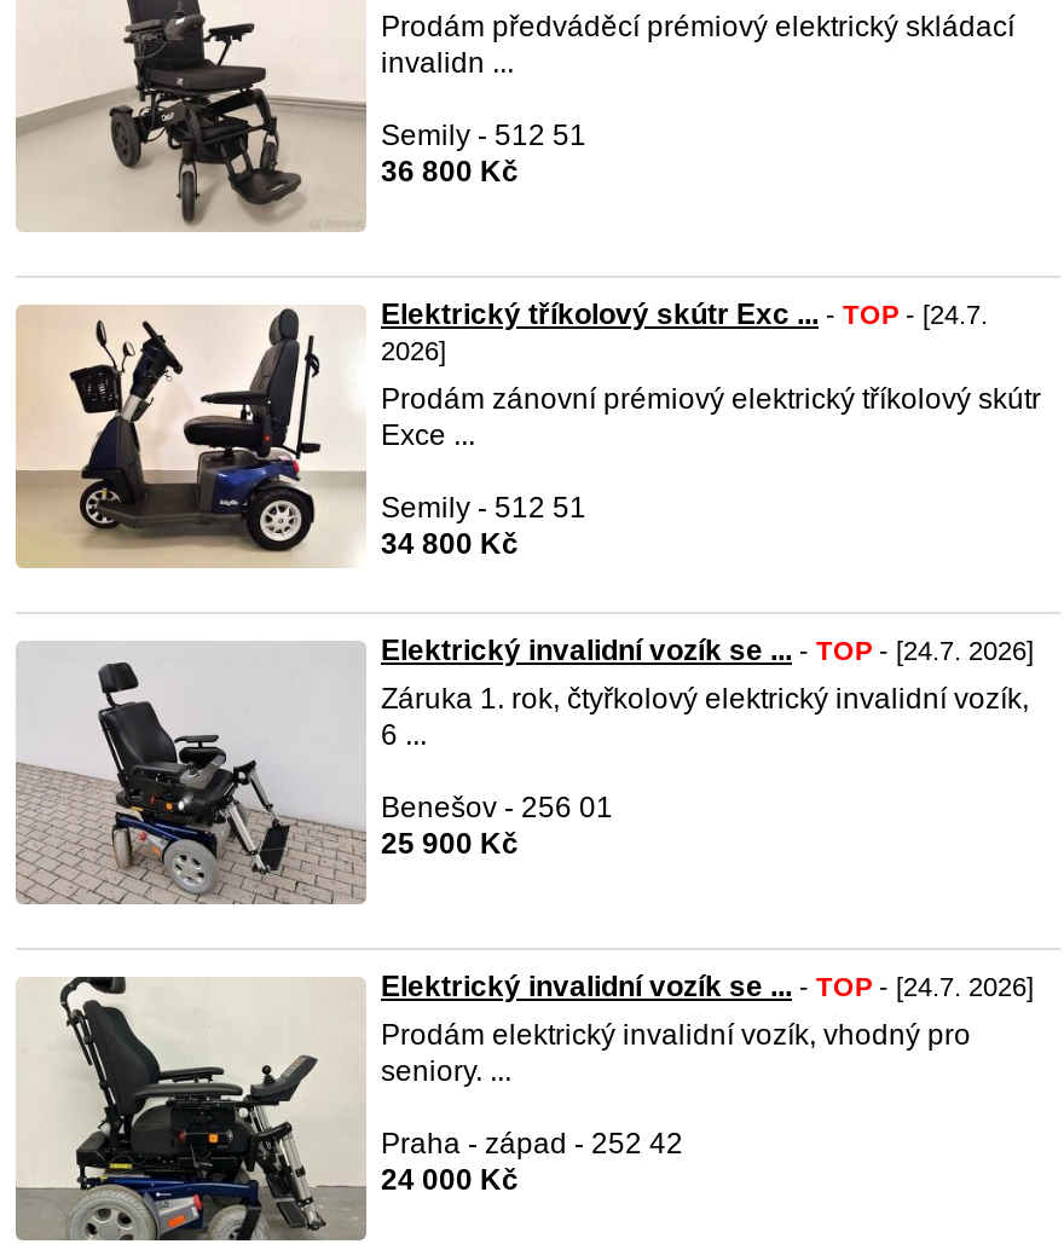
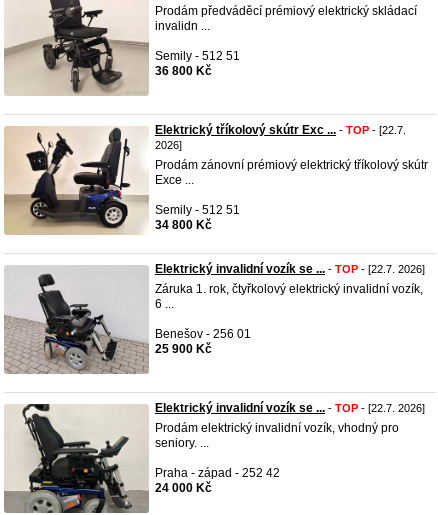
[381,297,988,331] Elektrický tříkolový skútr Exc ... - TOP - [24.7. -> [155,123,406,137] Elektrický tříkolový skútr Exc ... - TOP - [22.7.
[381,633,1034,667] Elektrický invalidní vozík se ... - TOP - [24.7. 2026] -> [155,262,425,276] Elektrický invalidní vozík se ... - TOP - [22.7. 2026]
[381,970,1034,1003] Elektrický invalidní vozík se ... - TOP - [24.7. 2026] -> [155,401,425,415] Elektrický invalidní vozík se ... - TOP - [22.7. 2026]

